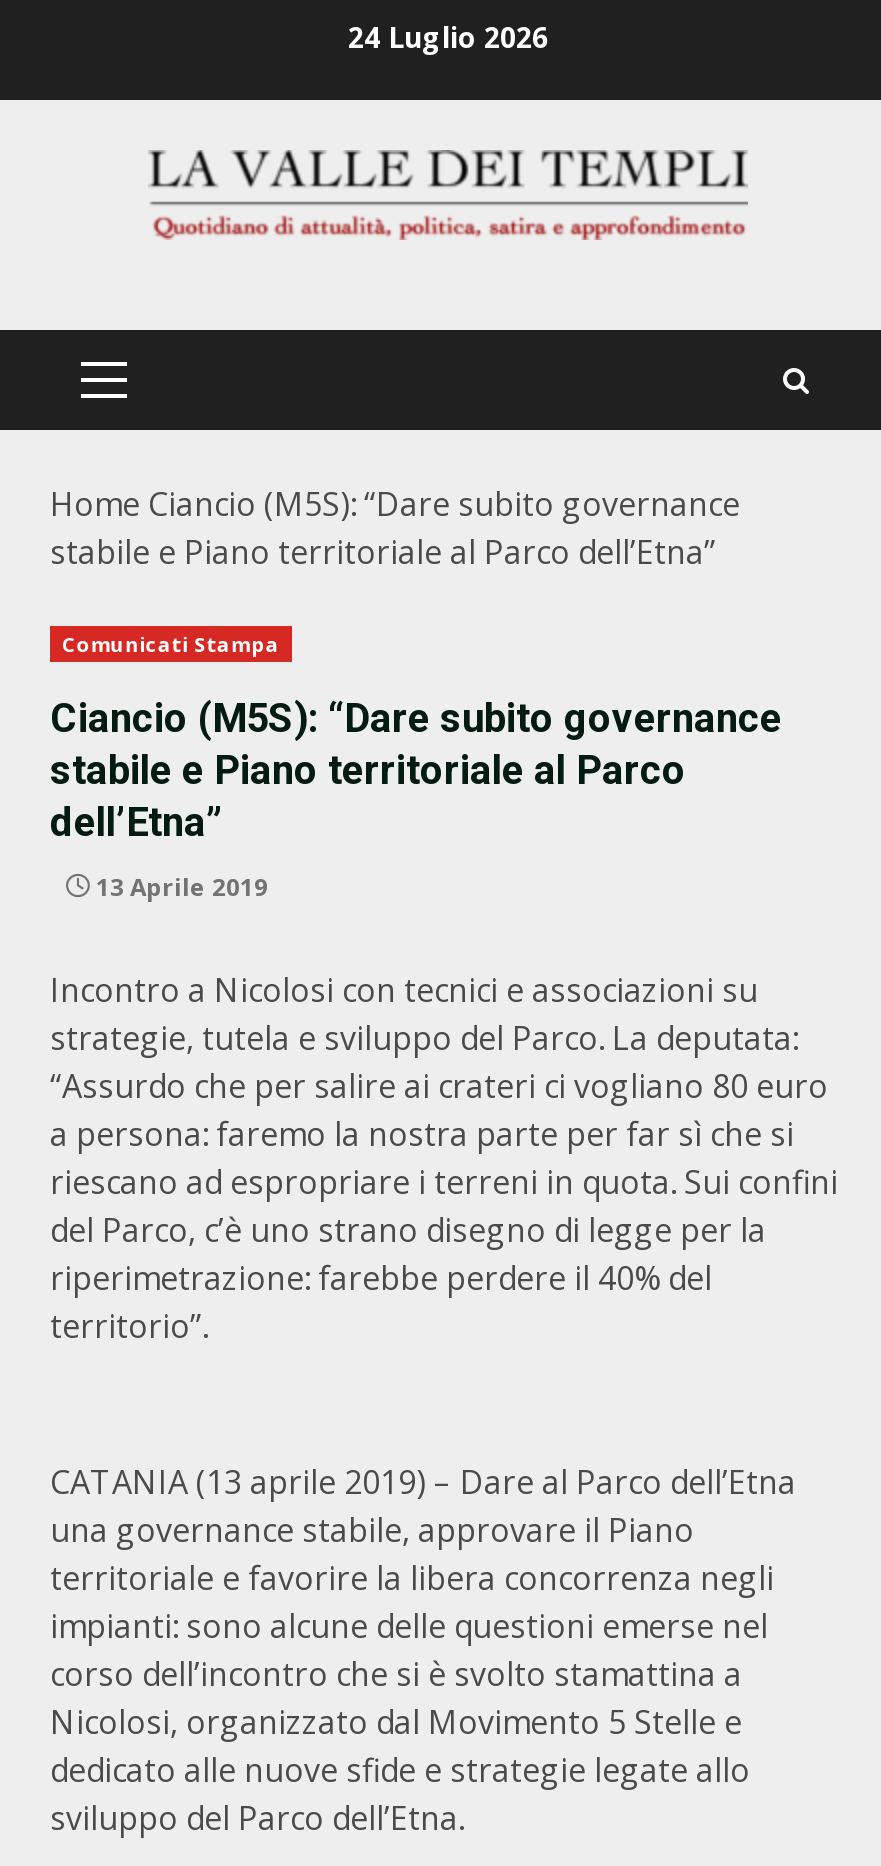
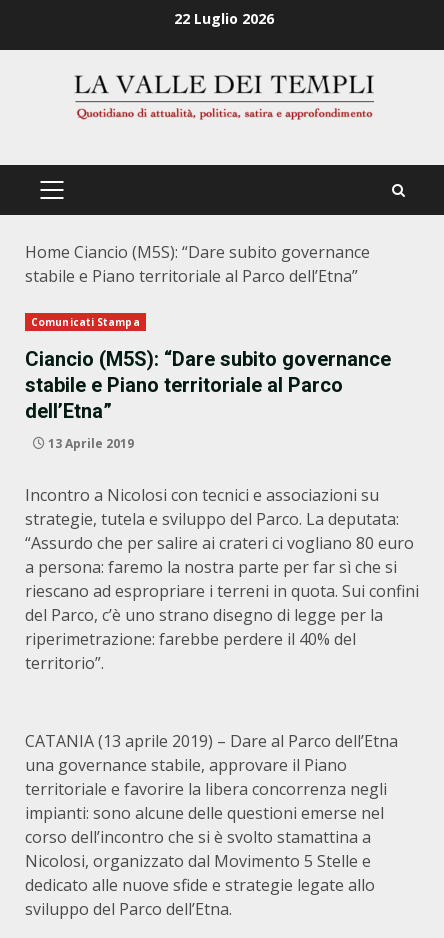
[348,17,548,55] 24 Luglio 2026 -> [174,8,274,27] 22 Luglio 2026

